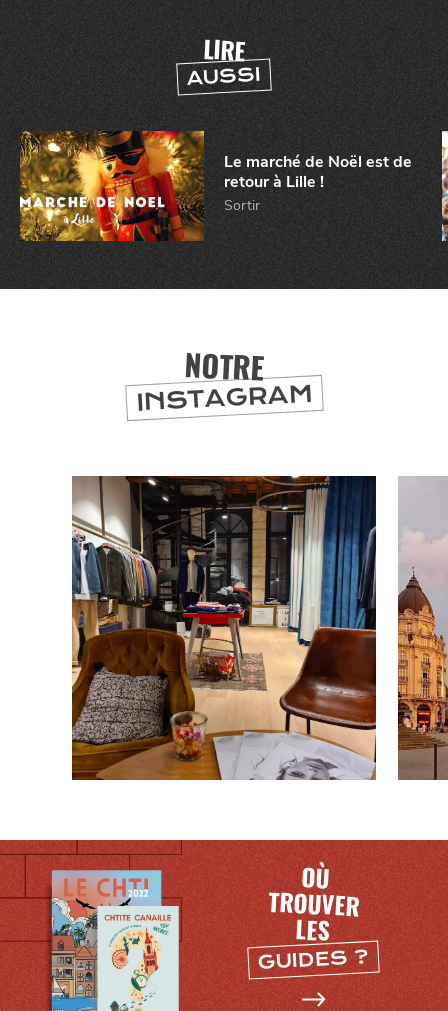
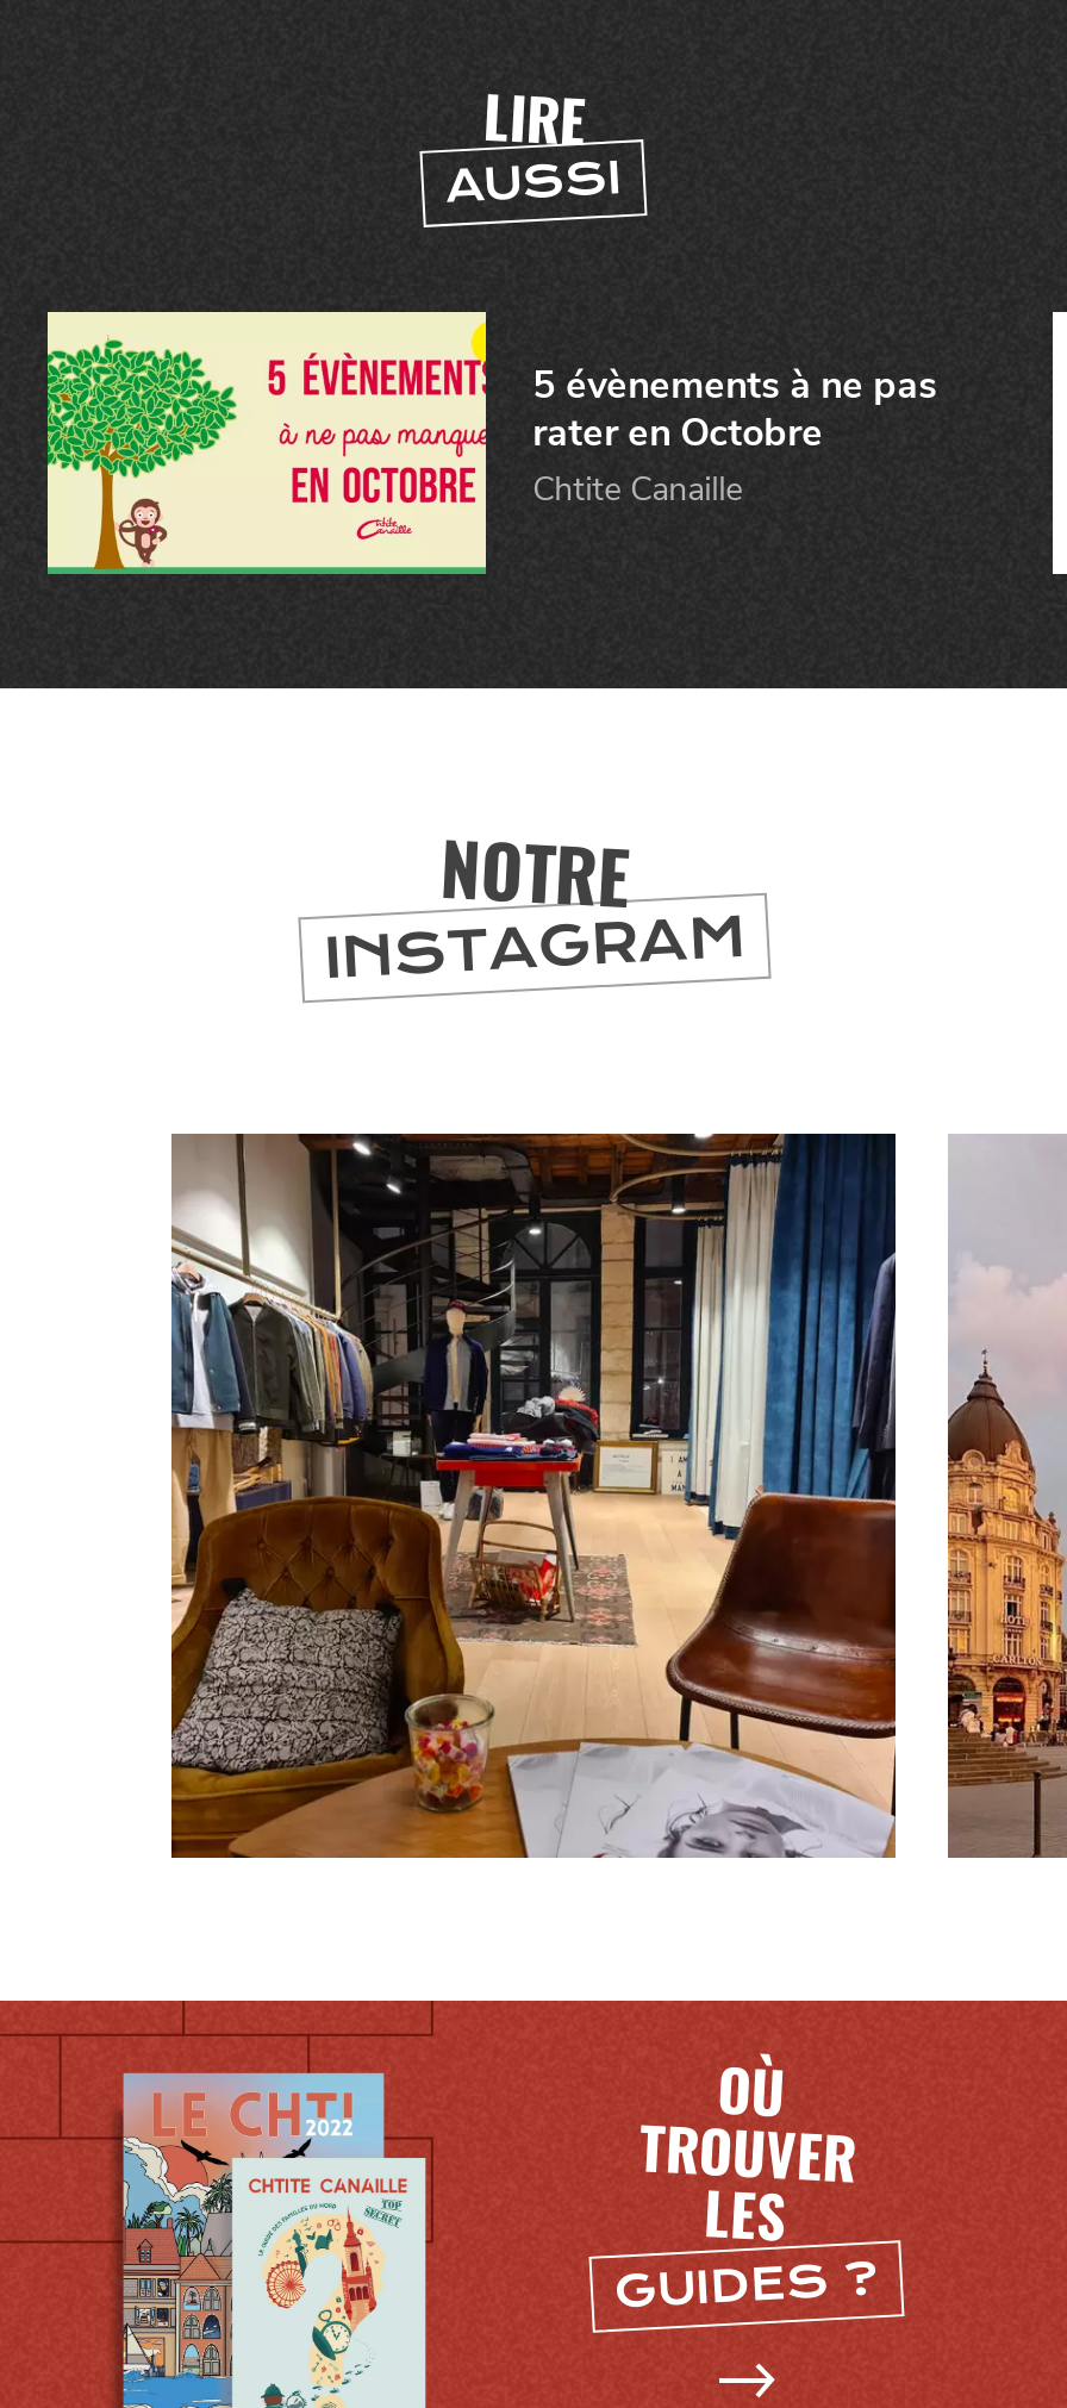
[19,130,412,242] [image] | Le marché de Noël est de | retour à Lille ! | Sortir -> [45,310,937,576] [image] | 5 évènements à ne pas | rater en Octobre | Chtite Canaille

